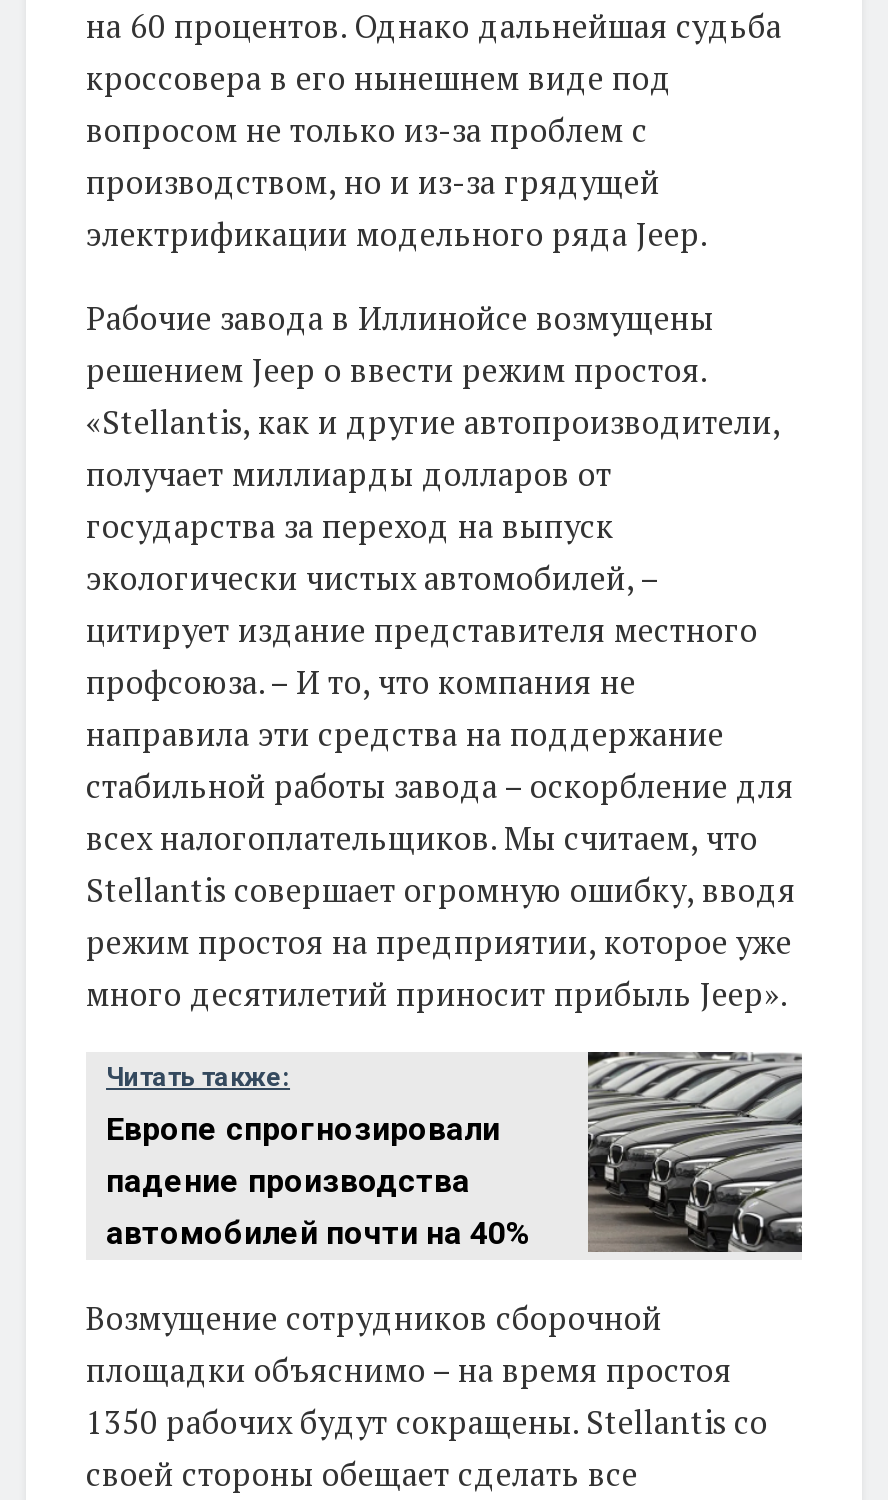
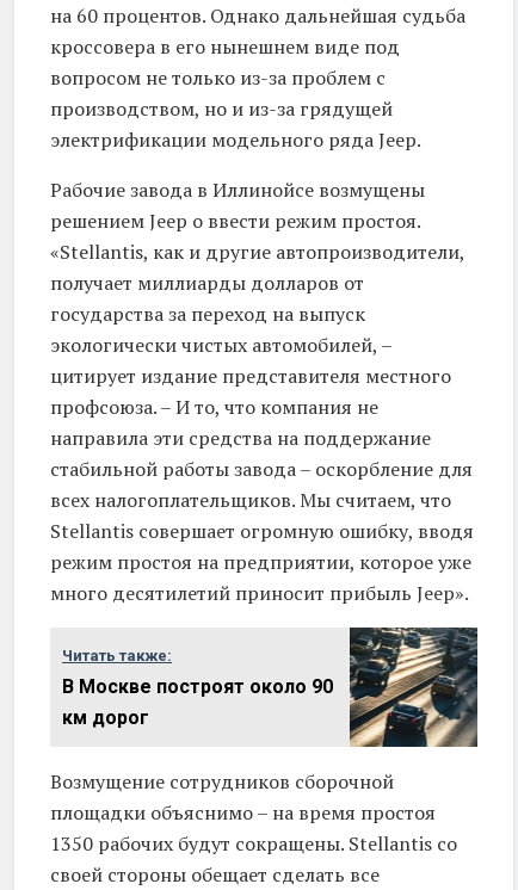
[106,1052,802,1256] [image] | Европе спрогнозировали | падение производства | автомобилей почти на 40% -> [62,628,477,748] [image] | В Москве построят около 90 | км дорог

